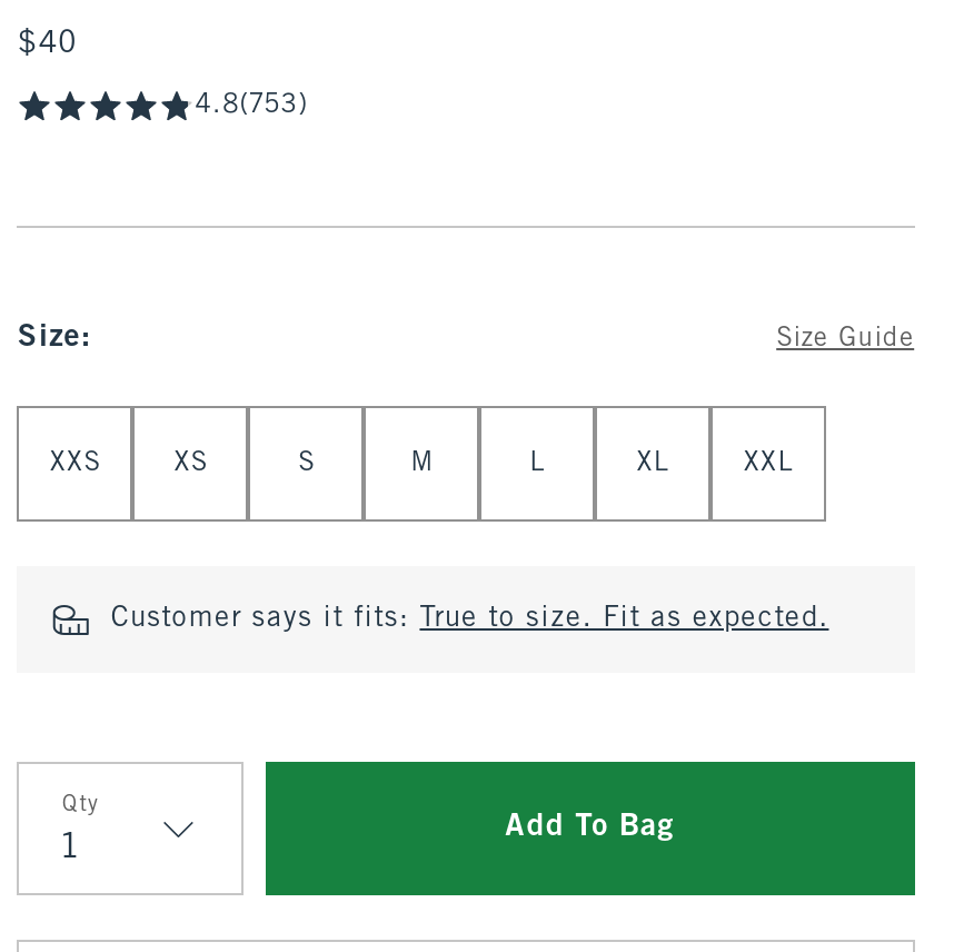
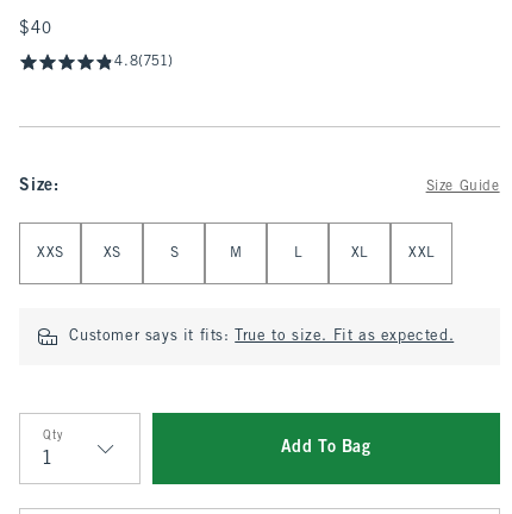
[195,92,308,119] 4.8(753) -> [115,55,173,69] 4.8(751)

